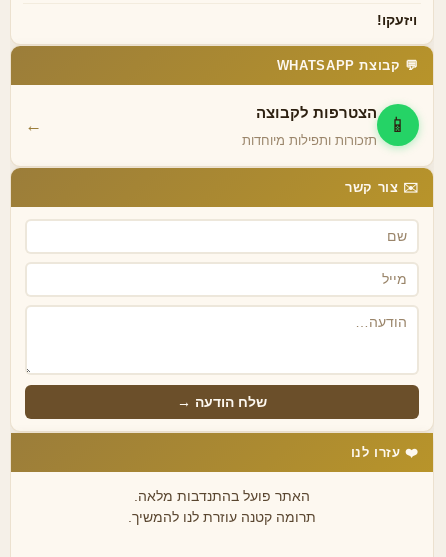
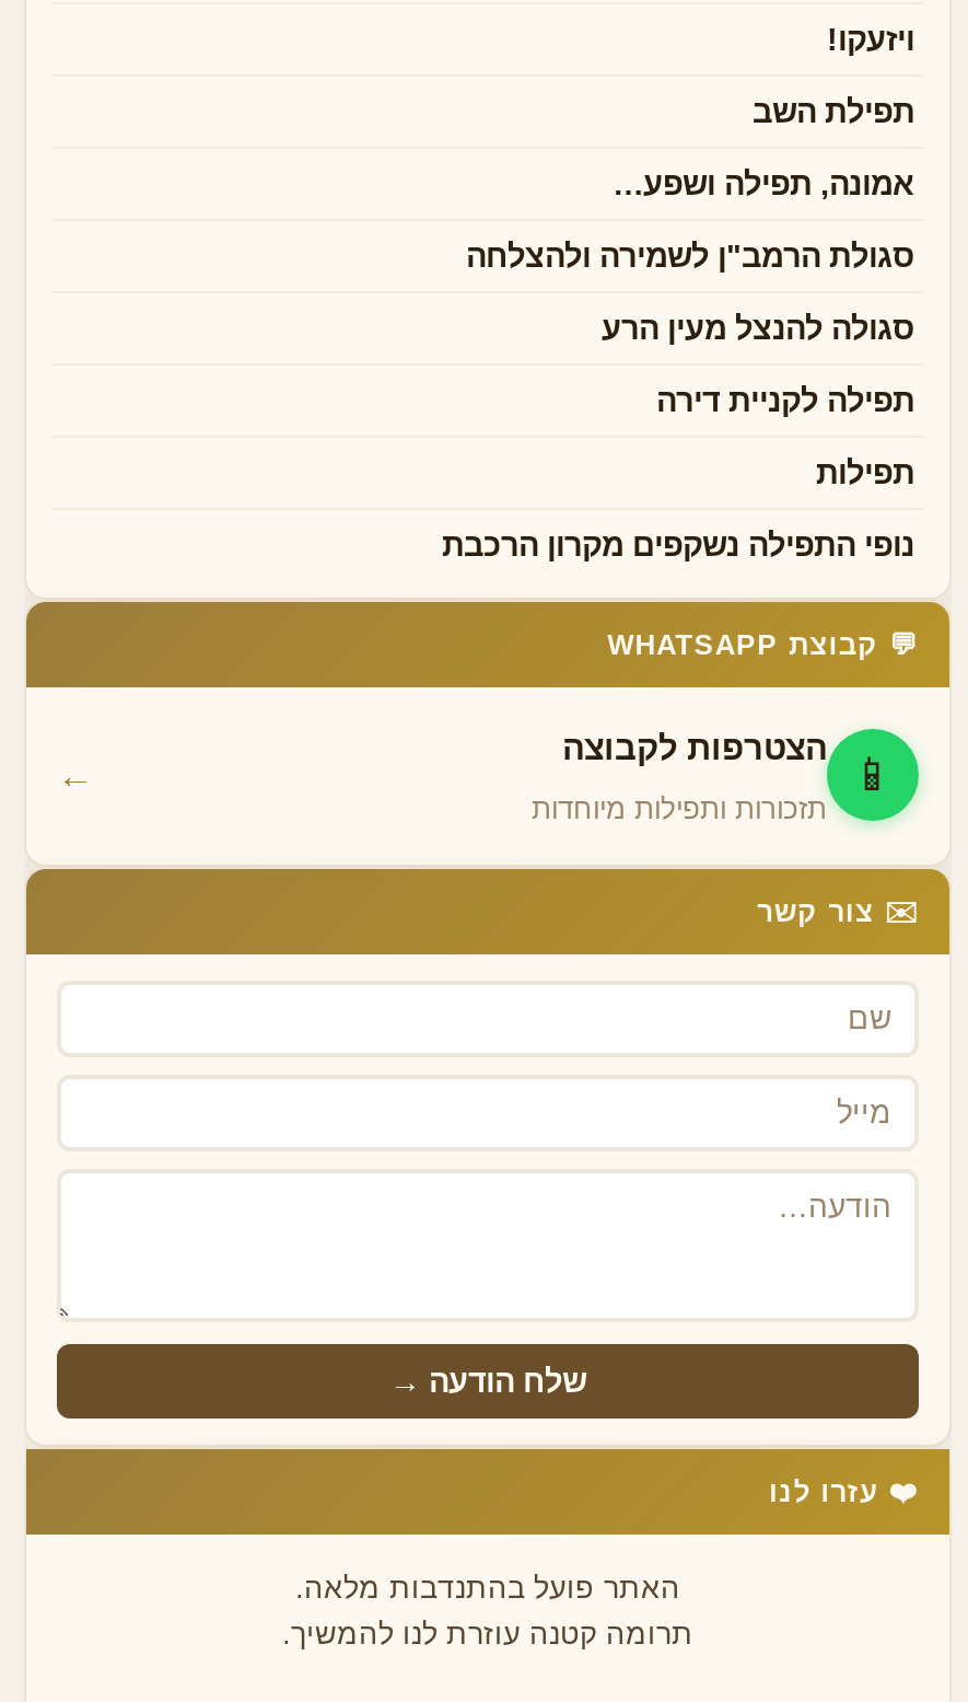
none -> [442,93,914,561] תפילת השב | אמונה, תפילה ושפע… | סגולת הרמב"ן לשמירה ולהצלחה | סגולה להנצל מעין הרע | תפילה לקניית דירה | תפילות | נופי התפילה נשקפים מקרון הרכבת

